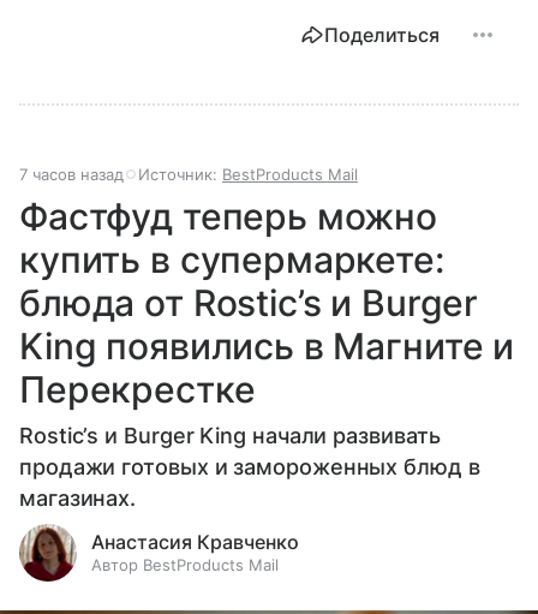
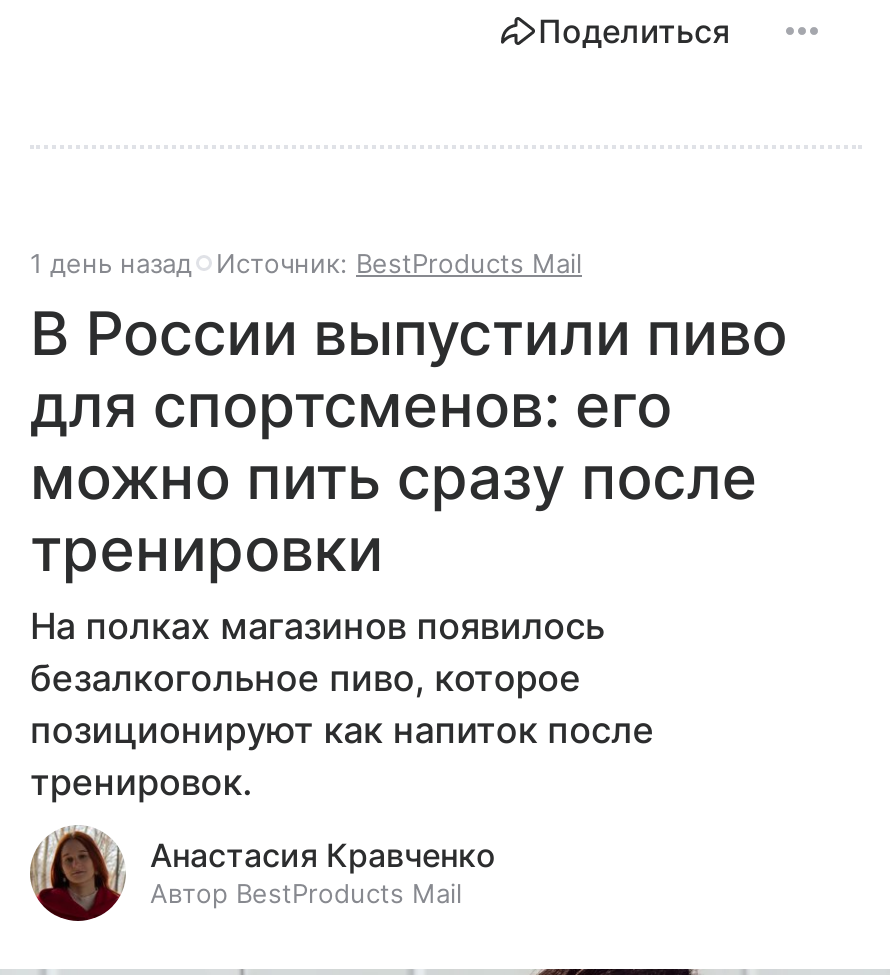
[19,165,358,184] 7 часов назад Источник: BestProducts Mail -> [30,248,582,280] 1 день назад Источник: BestProducts Mail
[19,195,514,511] Фастфуд теперь можно | купить в супермаркете: | блюда от Rostic’s и Burger | King появились в Магните и | Перекрестке | Rostic’s и Burger King начали развивать | продажи готовых и замороженных блюд в | магазинах. -> [30,298,787,804] В России выпустили пиво | для спортсменов: его | можно пить сразу после | тренировки | На полках магазинов появилось | безалкогольное пиво, которое | позиционируют как напиток после | тренировок.

